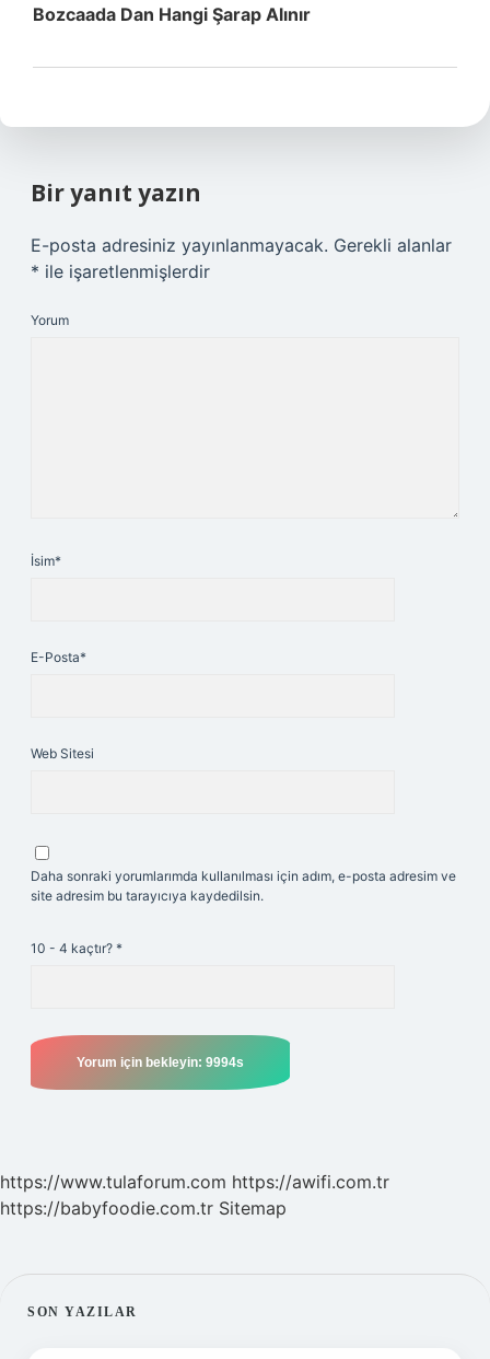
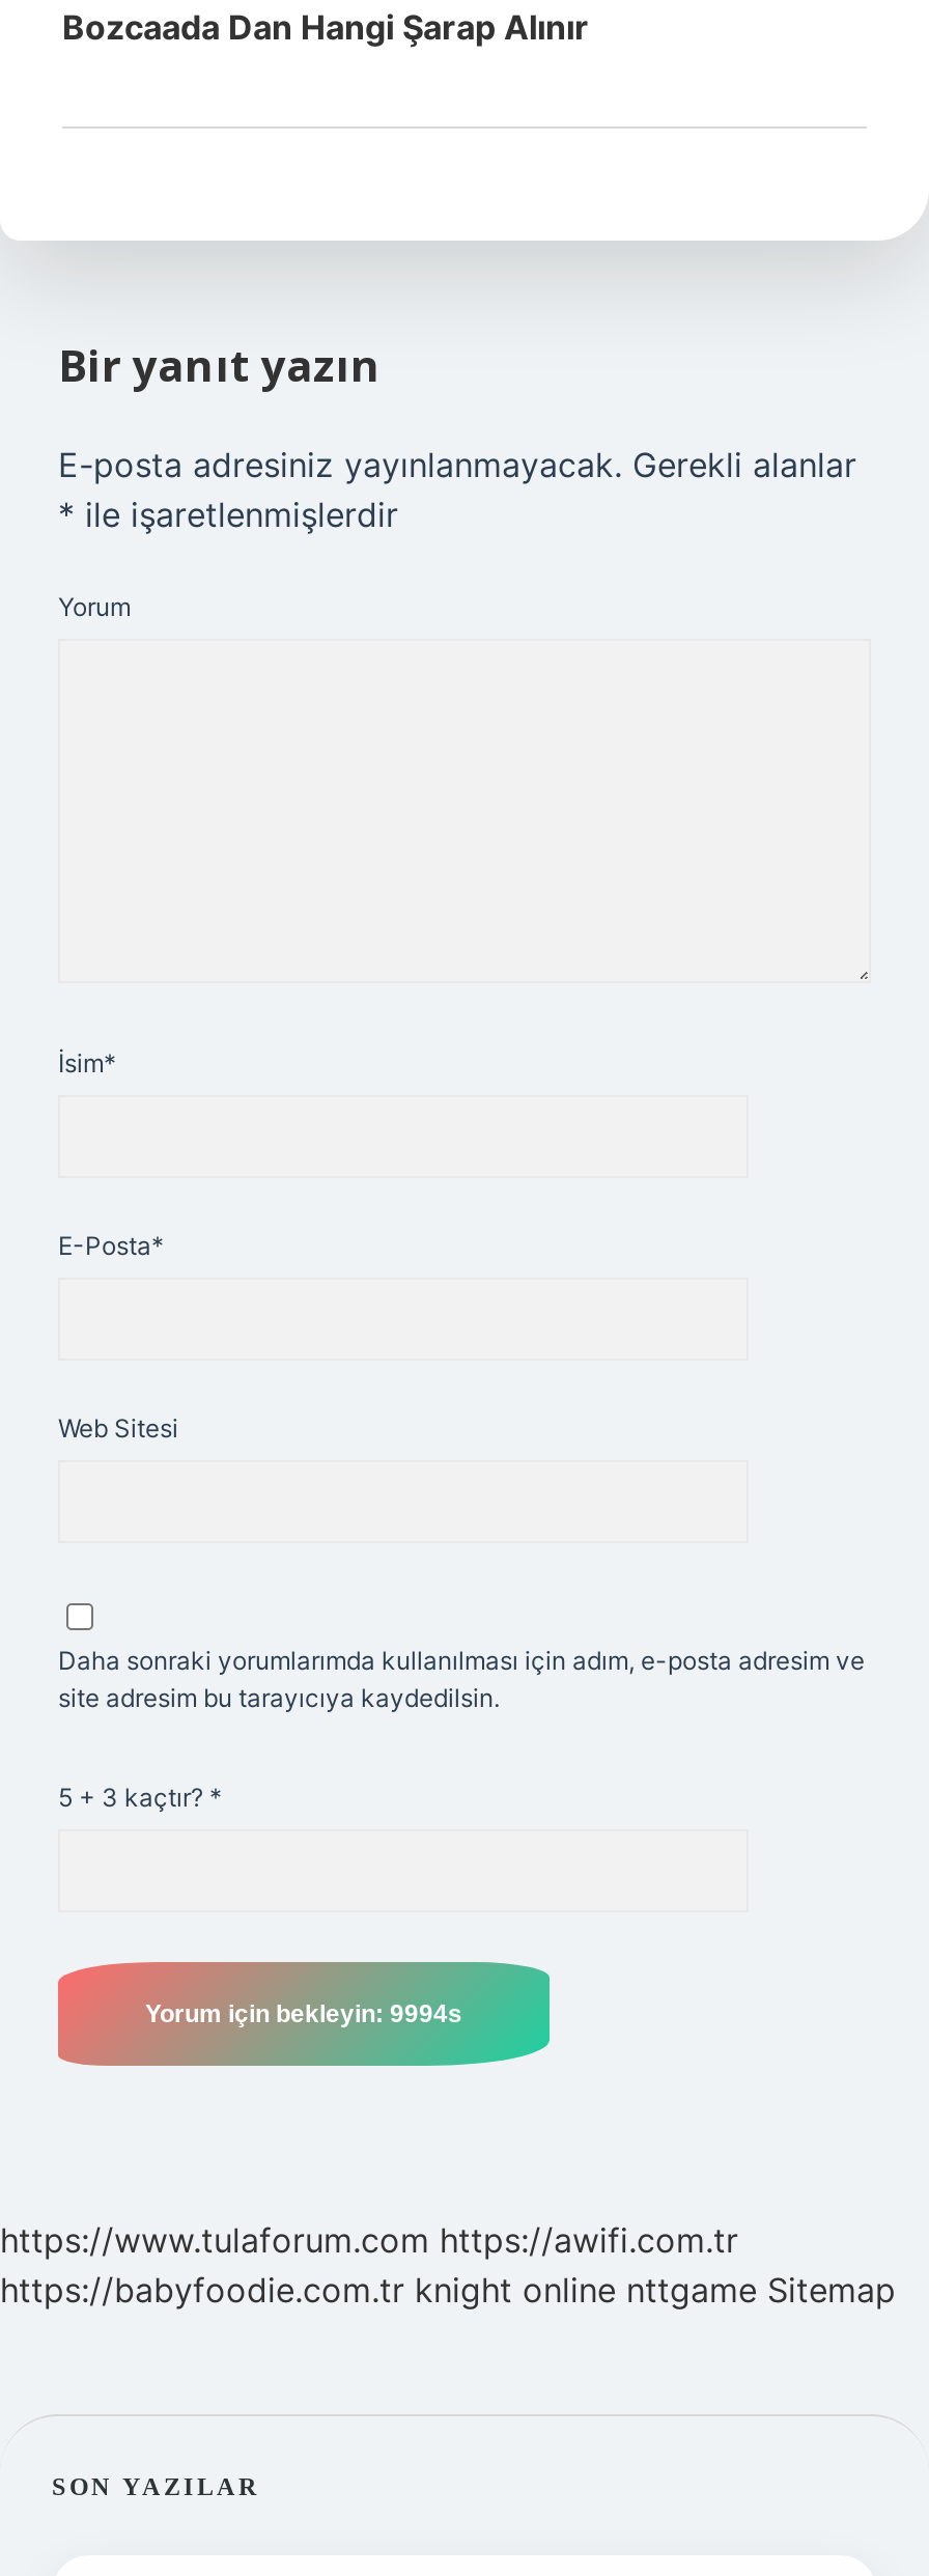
[31,940,122,956] 10 - 4 kaçtır? * -> [58,1782,222,1813] 5 + 3 kaçtır? *
[0,1197,287,1219] https://babyfoodie.com.tr Sitemap -> [0,2269,896,2311] https://babyfoodie.com.tr knight online nttgame Sitemap

